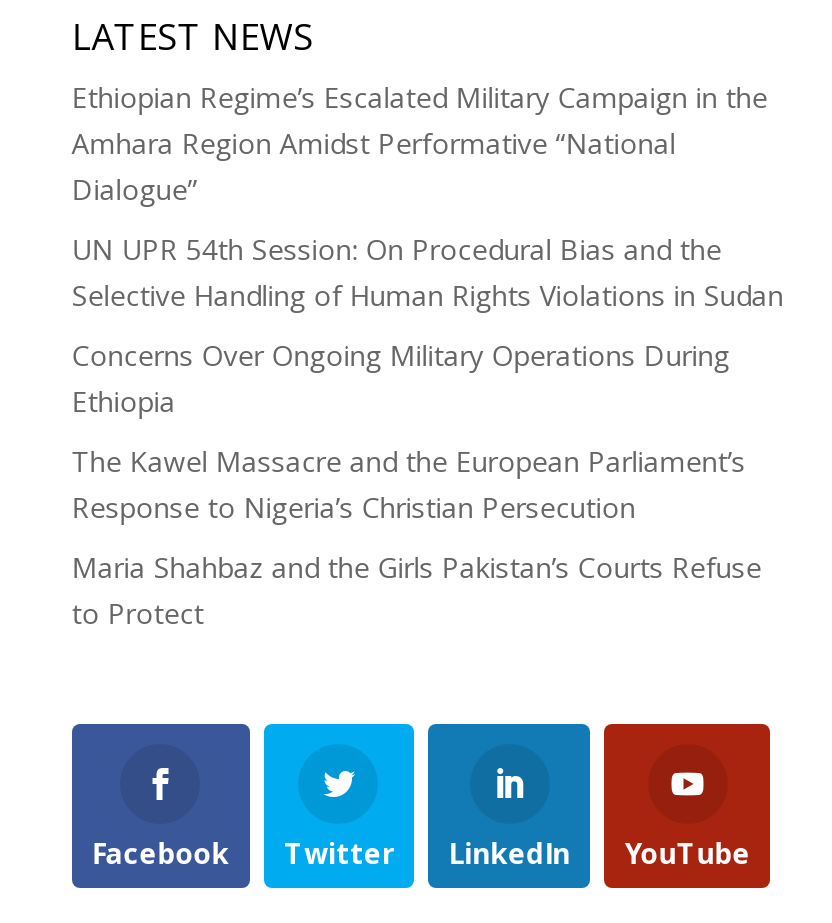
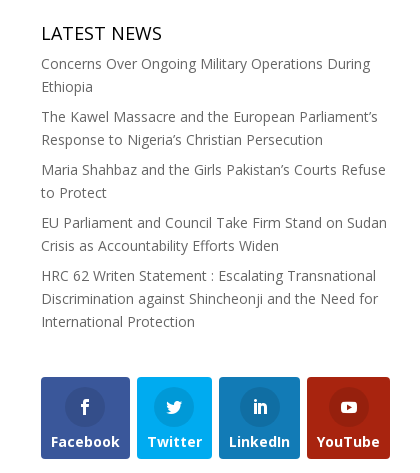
[72,77,784,313] Ethiopian Regime’s Escalated Military Campaign in the | Amhara Region Amidst Performative “National | Dialogue” | UN UPR 54th Session: On Procedural Bias and the | Selective Handling of Human Rights Violations in Sudan -> none
moved [72,335,762,631] -> [41,54,386,202]: Concerns Over Ongoing Military Operations During | Ethiopia | The Kawel Massacre and the European Parliament’s | Response to Nigeria’s Christian Persecution | Maria Shahbaz and the Girls Pakistan’s Courts Refuse | to Protect
none -> [41,213,387,331] EU Parliament and Council Take Firm Stand on Sudan | Crisis as Accountability Efforts Widen | HRC 62 Writen Statement : Escalating Transnational | Discrimination against Shincheonji and the Need for | International Protection

